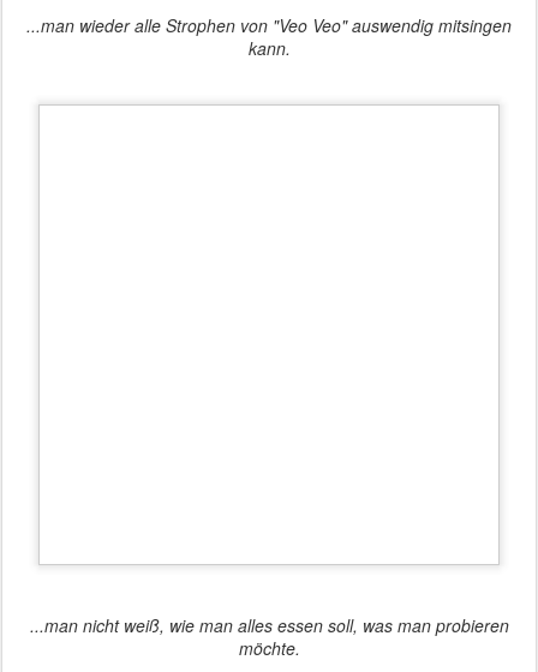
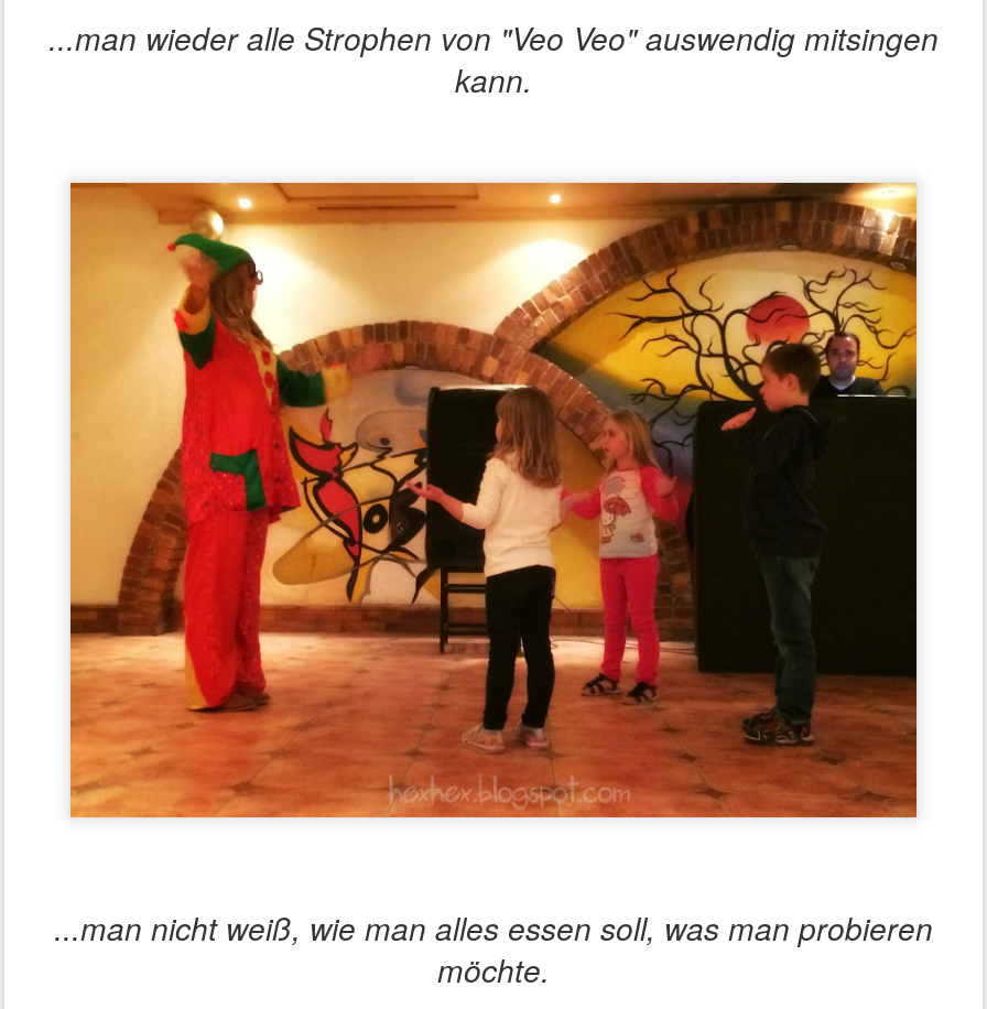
none -> [68,181,919,820] [image]

